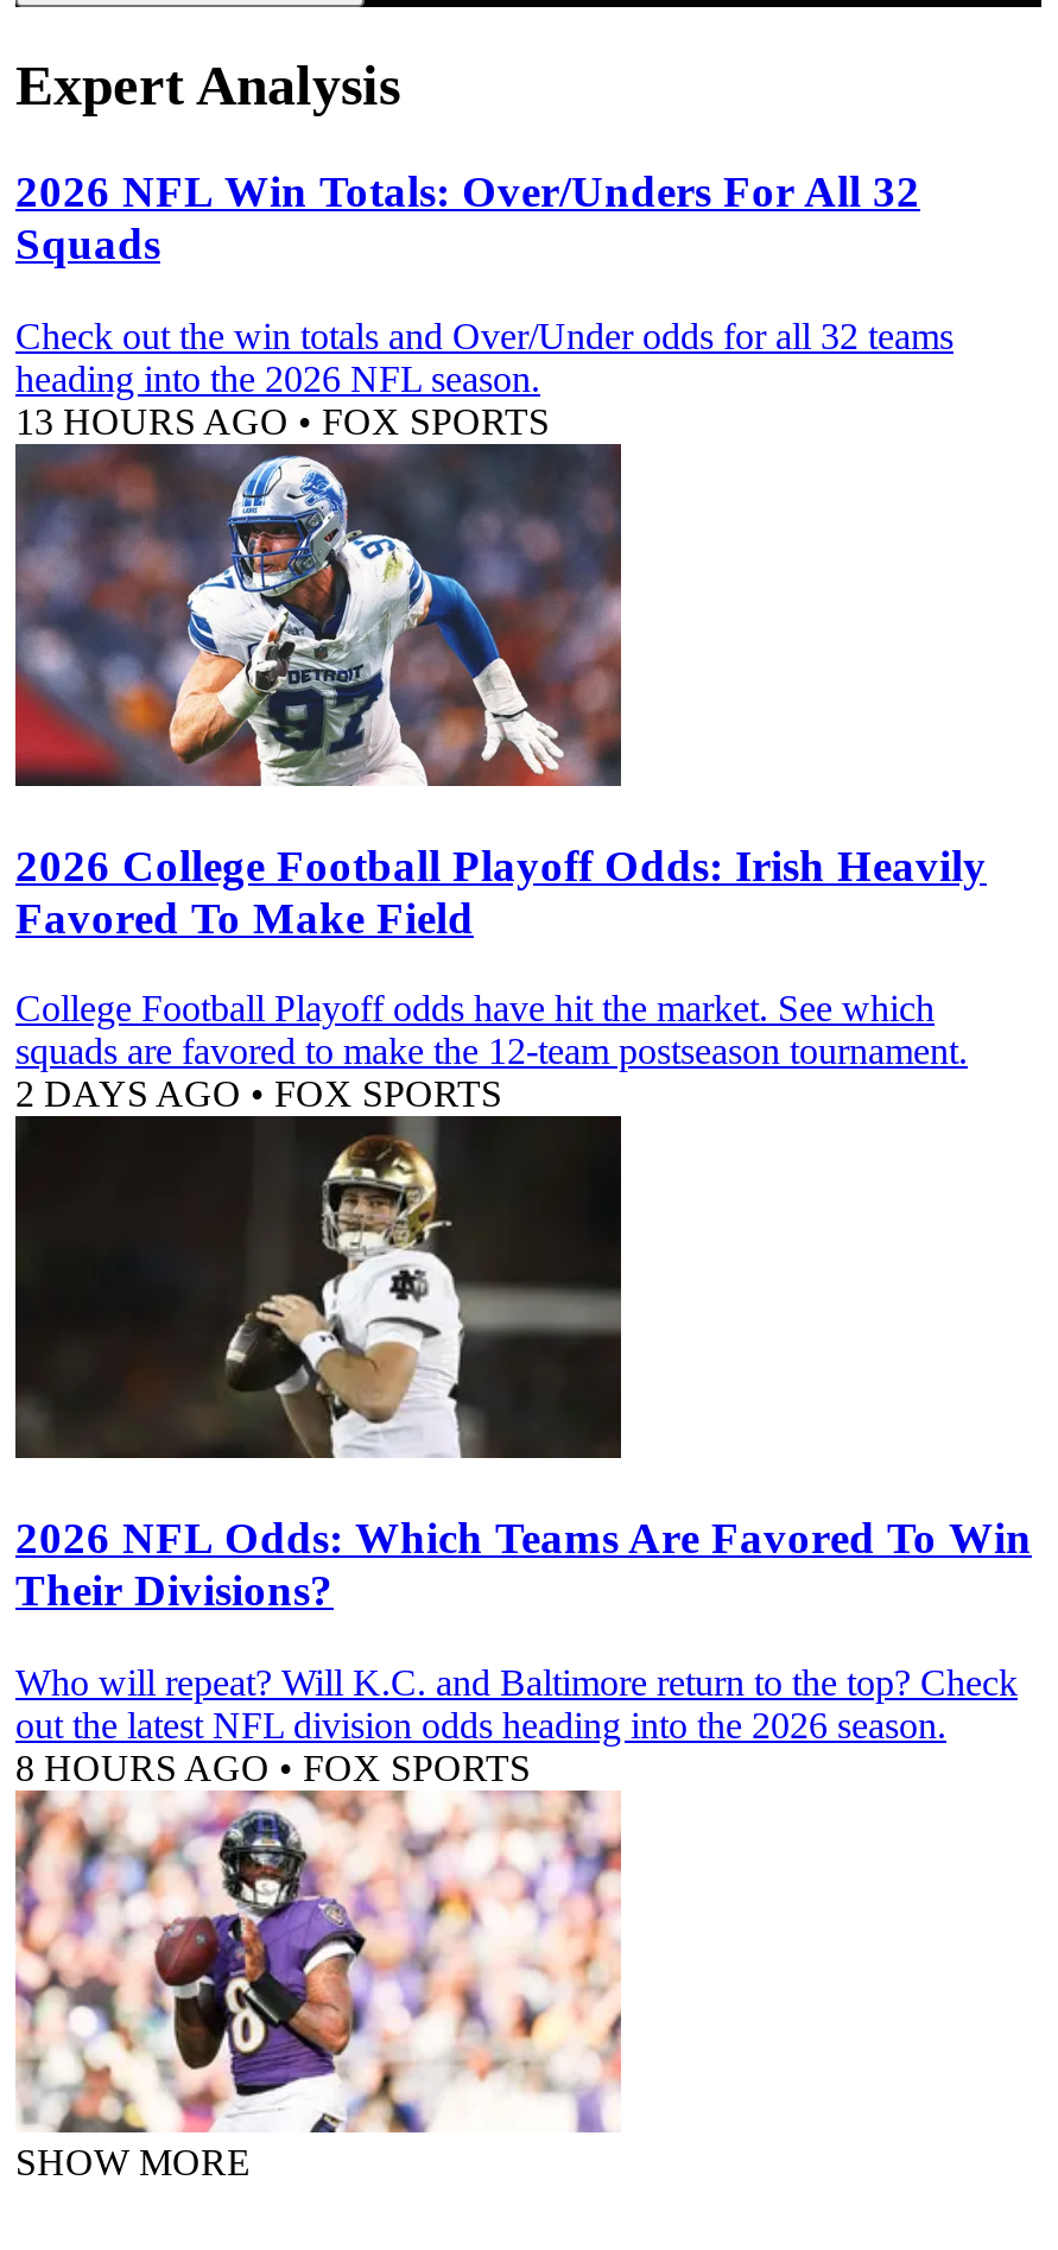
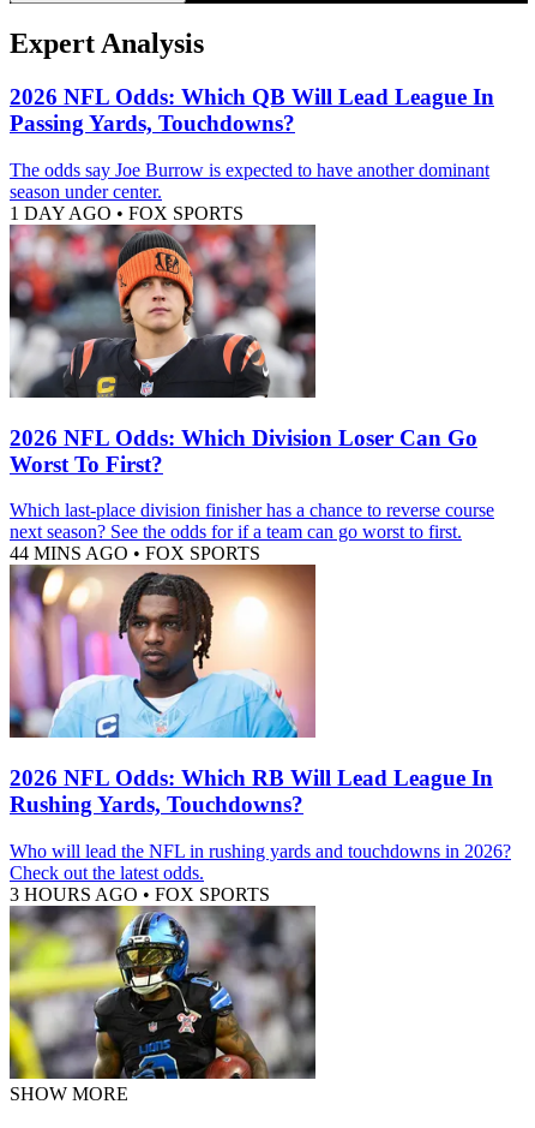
[15,167,920,269] 2026 NFL Win Totals: Over/Unders For All 32 | Squads -> [10,84,494,136] 2026 NFL Odds: Which QB Will Lead League In | Passing Yards, Touchdowns?
[15,316,954,441] Check out the win totals and Over/Under odds for all 32 teams | heading into the 2026 NFL season. | 13 HOURS AGO • FOX SPORTS -> [10,160,489,223] The odds say Joe Burrow is expected to have another dominant | season under center. | 1 DAY AGO • FOX SPORTS
[13,446,987,942] [image] | 2026 College Football Playoff Odds: Irish Heavily | Favored To Make Field -> [8,225,477,476] [image] | 2026 NFL Odds: Which Division Loser Can Go | Worst To First?
[13,989,968,1460] [image] | College Football Playoff odds have hit the market. See which | squads are favored to make the 12-team postseason tournament. | 2 DAYS AGO • FOX SPORTS -> [8,500,494,739] [image] | Which last-place division finisher has a chance to reverse course | next season? See the odds for if a team can go worst to first. | 44 MINS AGO • FOX SPORTS
[15,1513,1032,1615] 2026 NFL Odds: Which Teams Are Favored To Win | Their Divisions? -> [10,765,493,817] 2026 NFL Odds: Which RB Will Lead League In | Rushing Yards, Touchdowns?
[15,1662,1018,1788] Who will repeat? Will K.C. and Baltimore return to the top? Check | out the latest NFL division odds heading into the 2026 season. | 8 HOURS AGO • FOX SPORTS -> [10,841,511,904] Who will lead the NFL in rushing yards and touchdowns in 2026? | Check out the latest odds. | 3 HOURS AGO • FOX SPORTS
[13,1791,623,2135] [image] -> [8,905,317,1080] [image]

